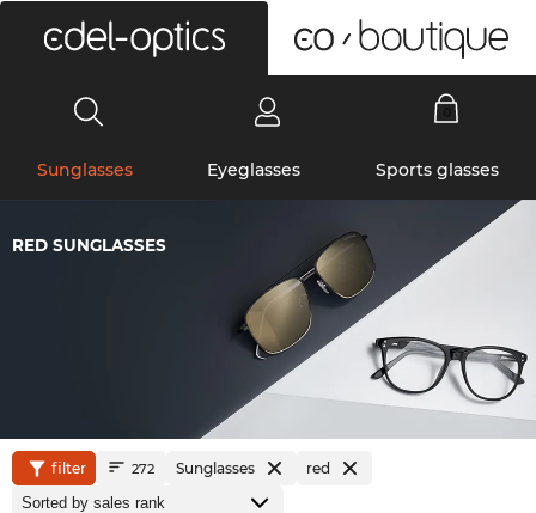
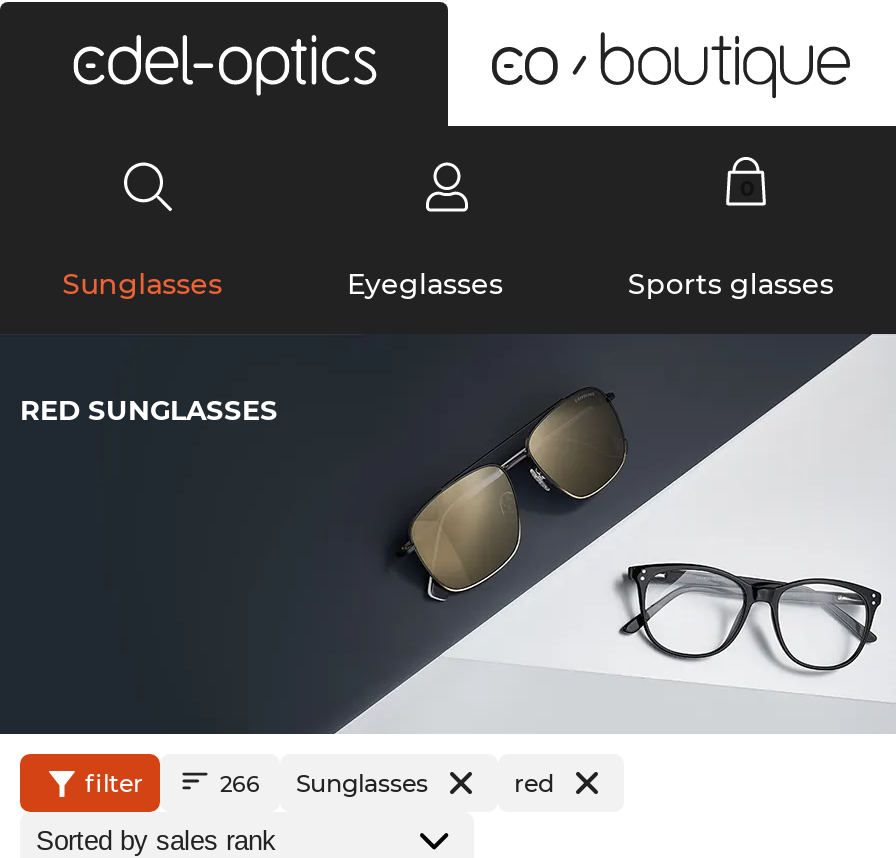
[132,459,255,477] 272 Sunglasses -> [220,768,428,798] 266 Sunglasses

